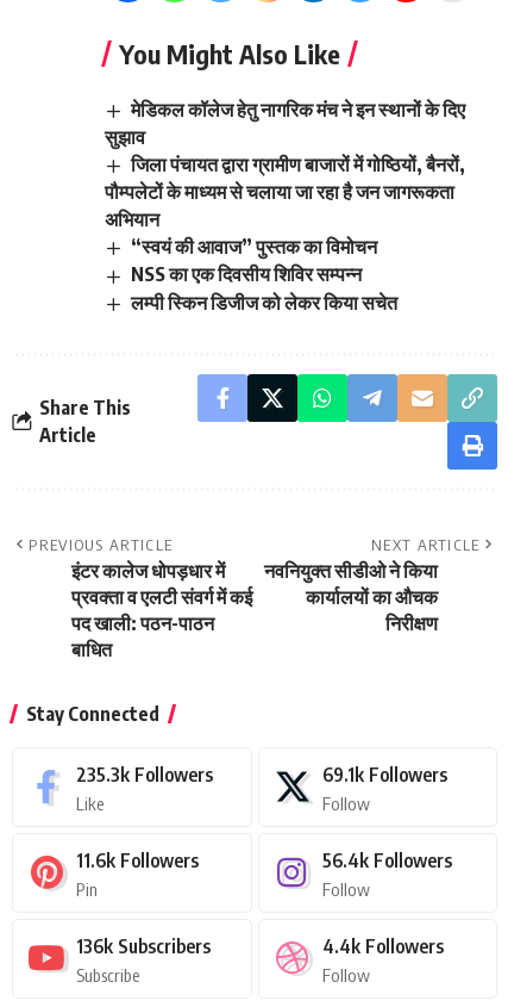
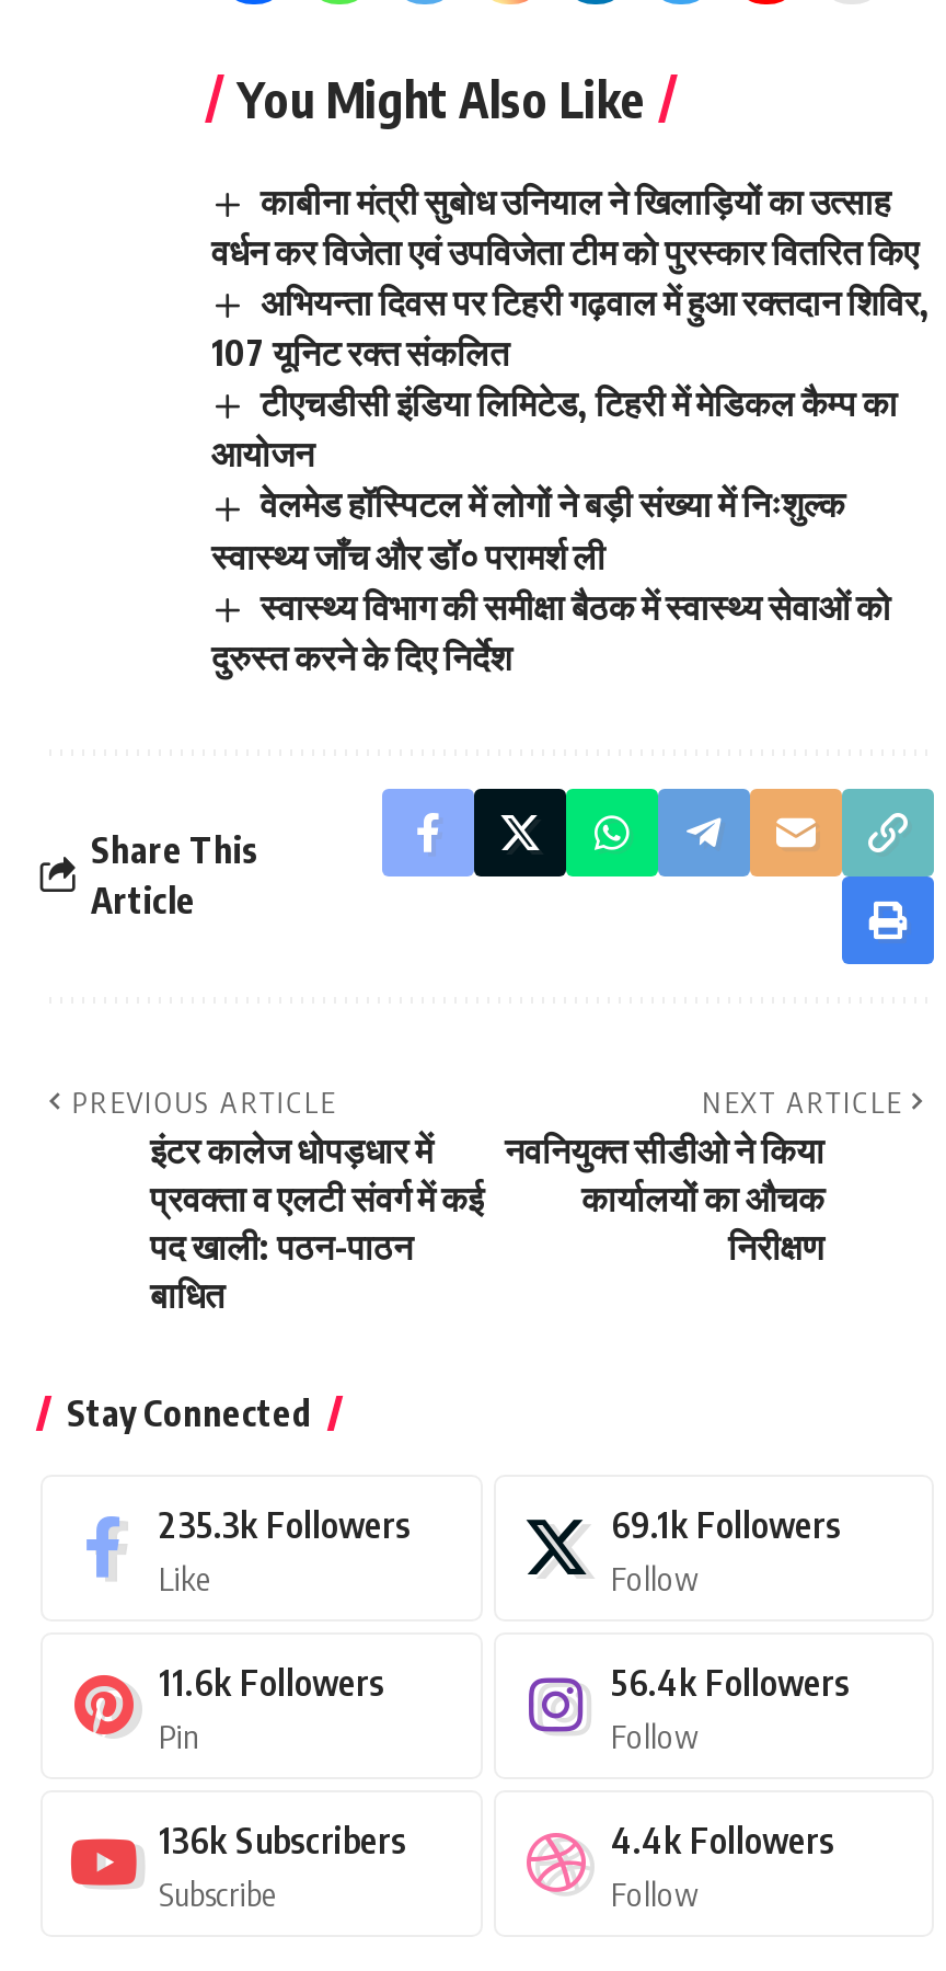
[105,98,466,314] मेडिकल कॉलेज हेतु नागरिक मंच ने इन स्थानों के दिए | सुझाव | जिला पंचायत द्वारा ग्रामीण बाजारों में गोष्ठियों, बैनरों, | पौम्पलेटों के माध्यम से चलाया जा रहा है जन जागरूकता | अभियान | “स्वयं की आवाज” पुस्तक का विमोचन | NSS का एक दिवसीय शिविर सम्पन्न | लम्पी स्किन डिजीज को लेकर किया सचेत -> [211,180,930,679] काबीना मंत्री सुबोध उनियाल ने खिलाड़ियों का उत्साह | वर्धन कर विजेता एवं उपविजेता टीम को पुरस्कार वितरित किए | अभियन्ता दिवस पर टिहरी गढ़वाल में हुआ रक्तदान शिविर, | 107 यूनिट रक्त संकलित | टीएचडीसी इंडिया लिमिटेड, टिहरी में मेडिकल कैम्प का | आयोजन | वेलमेड हॉस्पिटल में लोगों ने बड़ी संख्या में निःशुल्क | स्वास्थ्य जाँच और डॉ० परामर्श ली | स्वास्थ्य विभाग की समीक्षा बैठक में स्वास्थ्य सेवाओं को | दुरुस्त करने के दिए निर्देश

